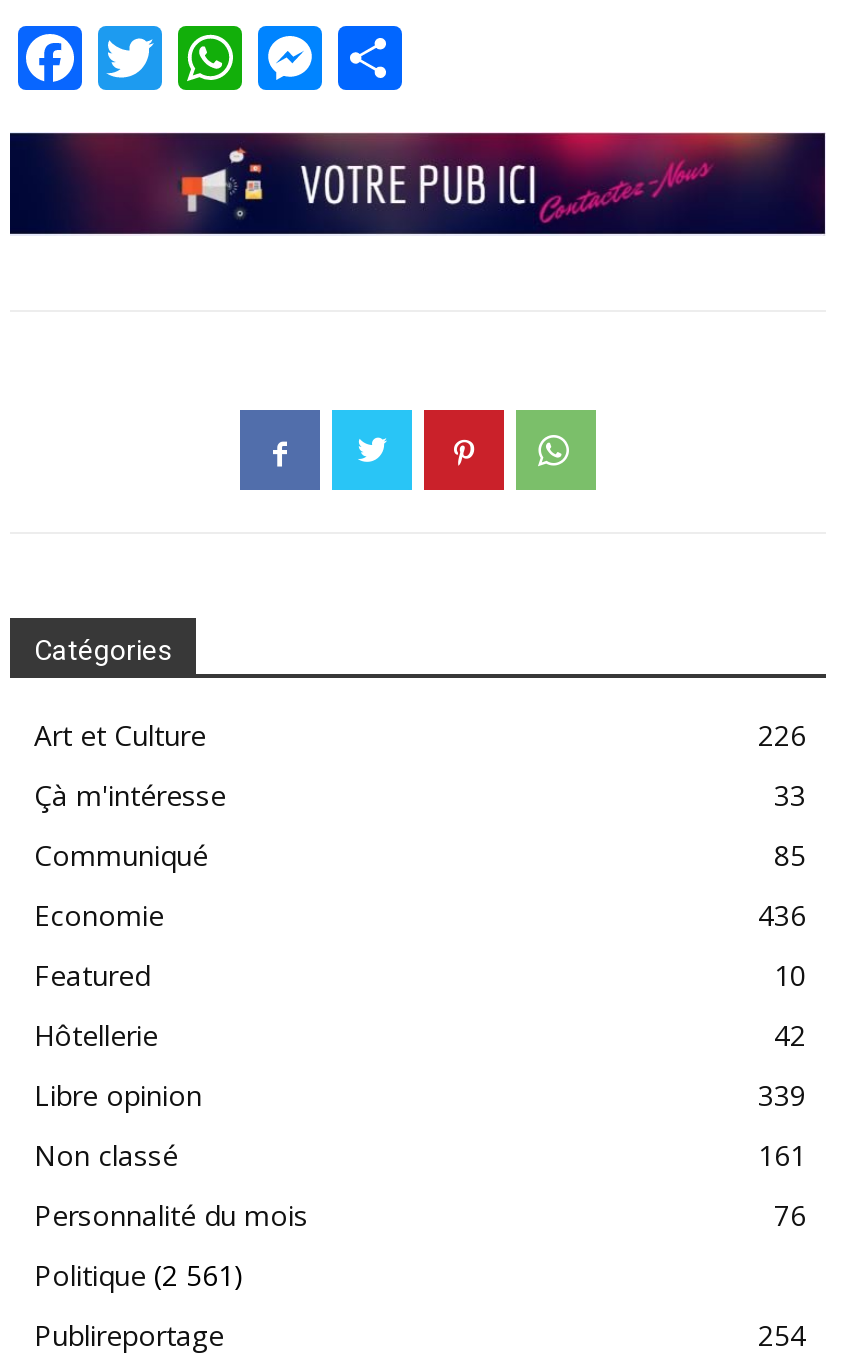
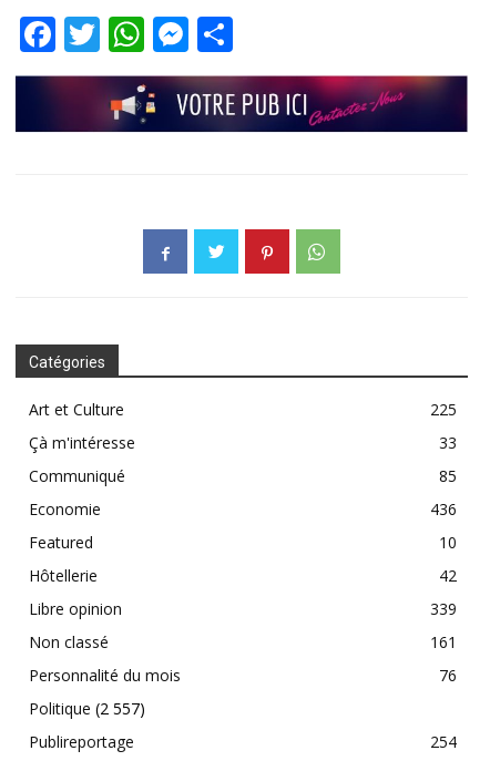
[758,716,806,754] 226 -> [430,399,457,420] 225
[34,1256,244,1294] Politique (2 561) -> [29,698,145,719] Politique (2 557)

